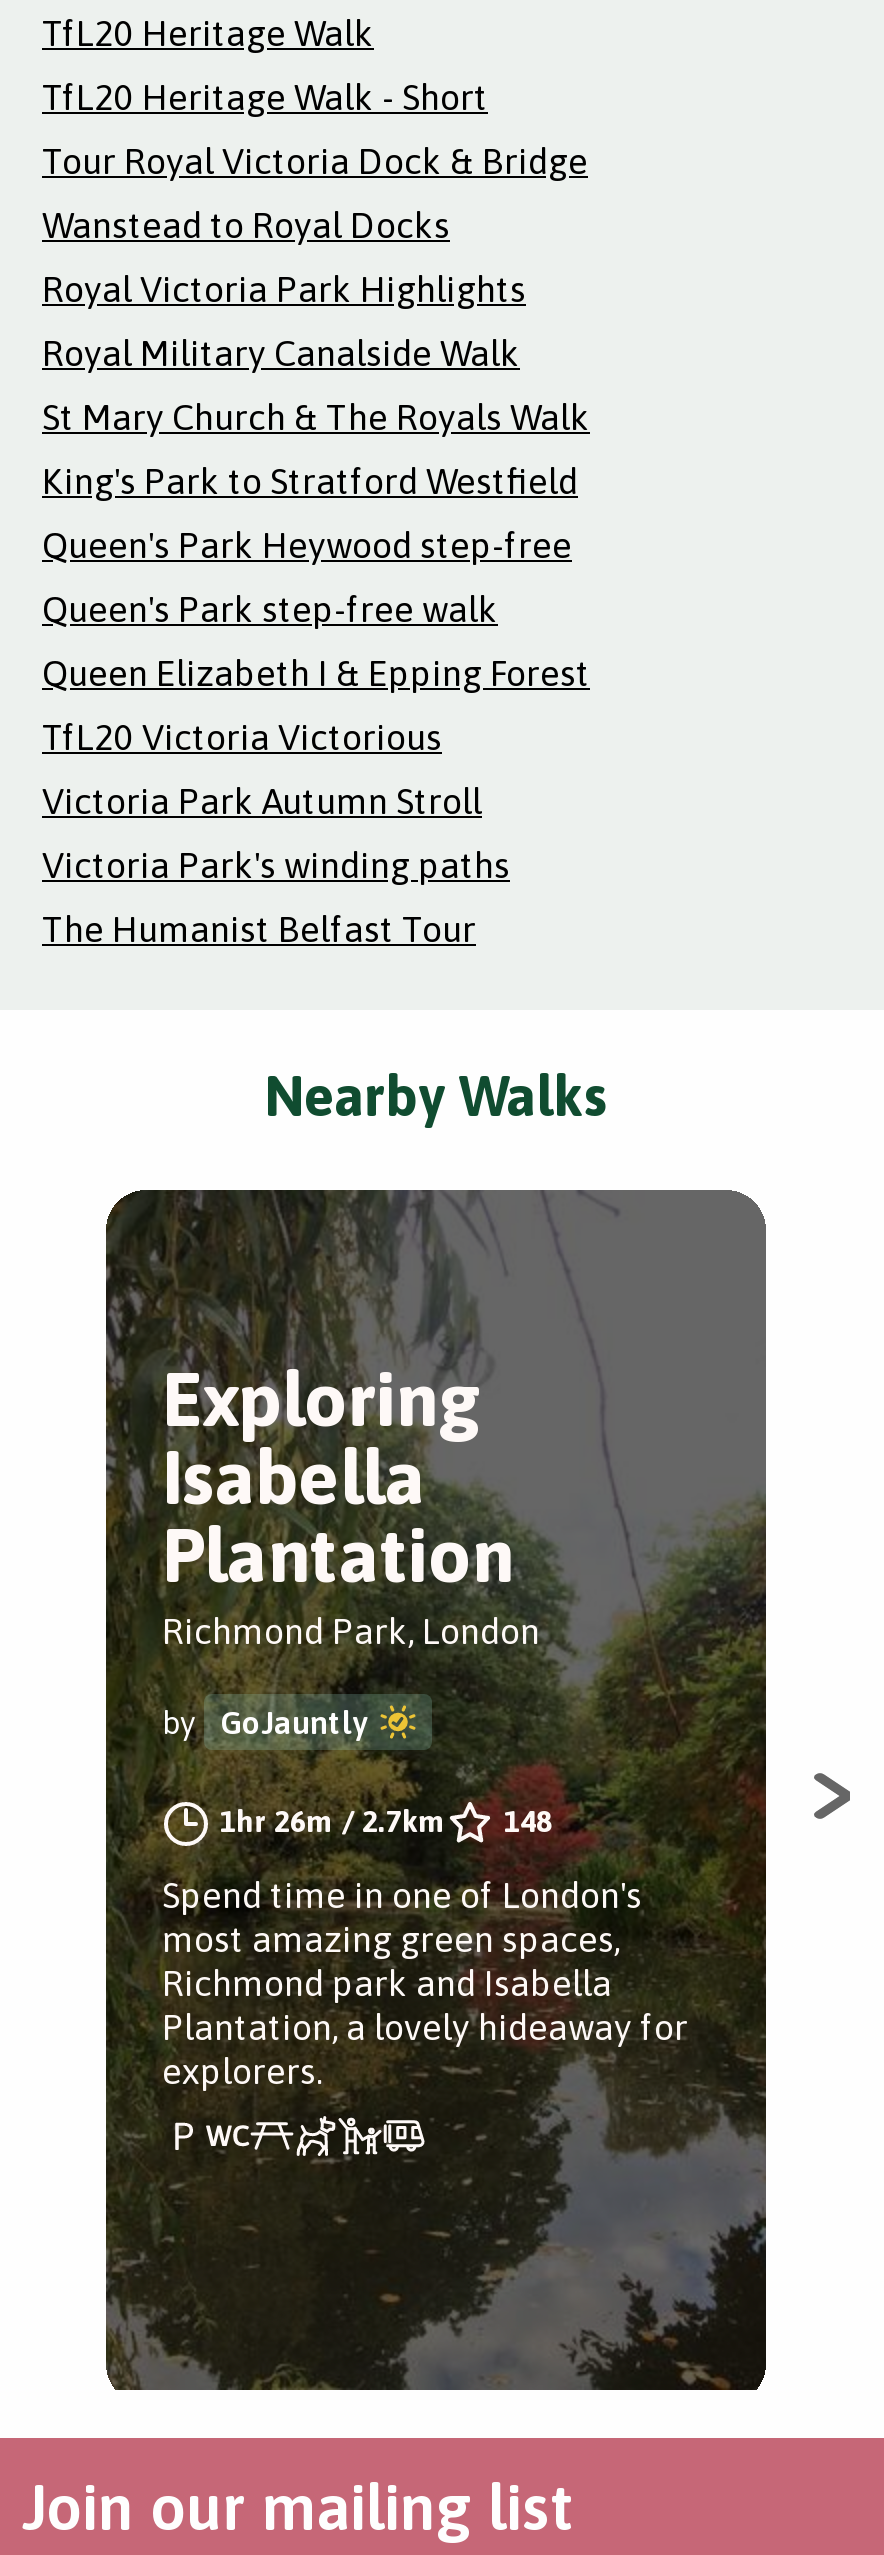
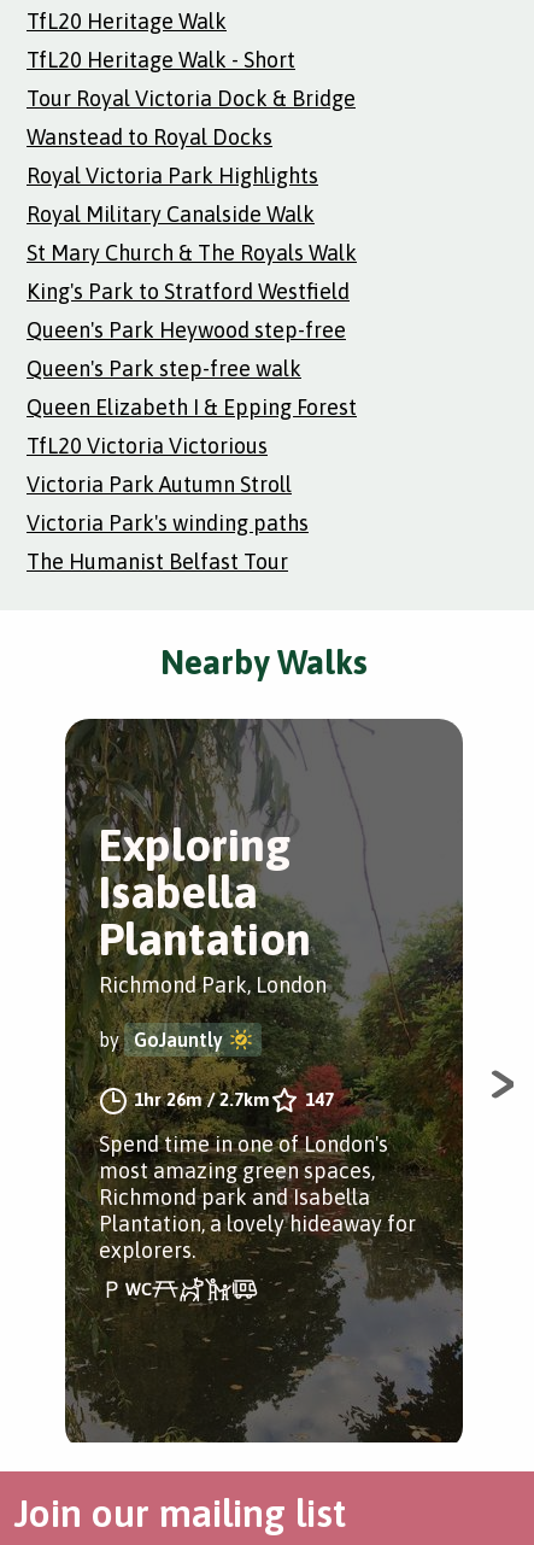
[220,1803,552,1837] 1hr 26m / 2.7km 148 -> [134,1088,334,1109] 1hr 26m / 2.7km 147

